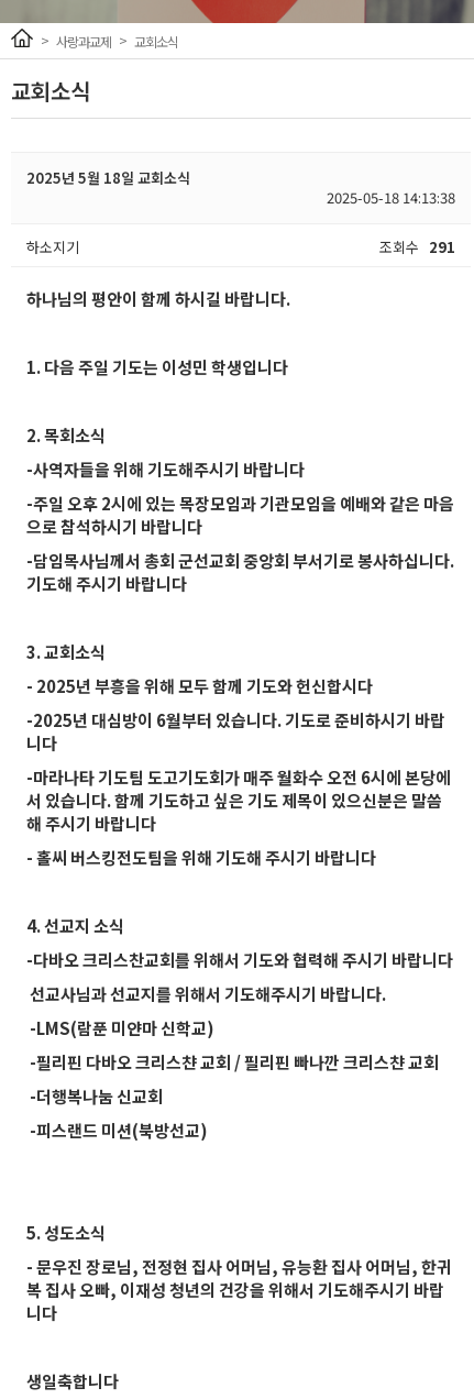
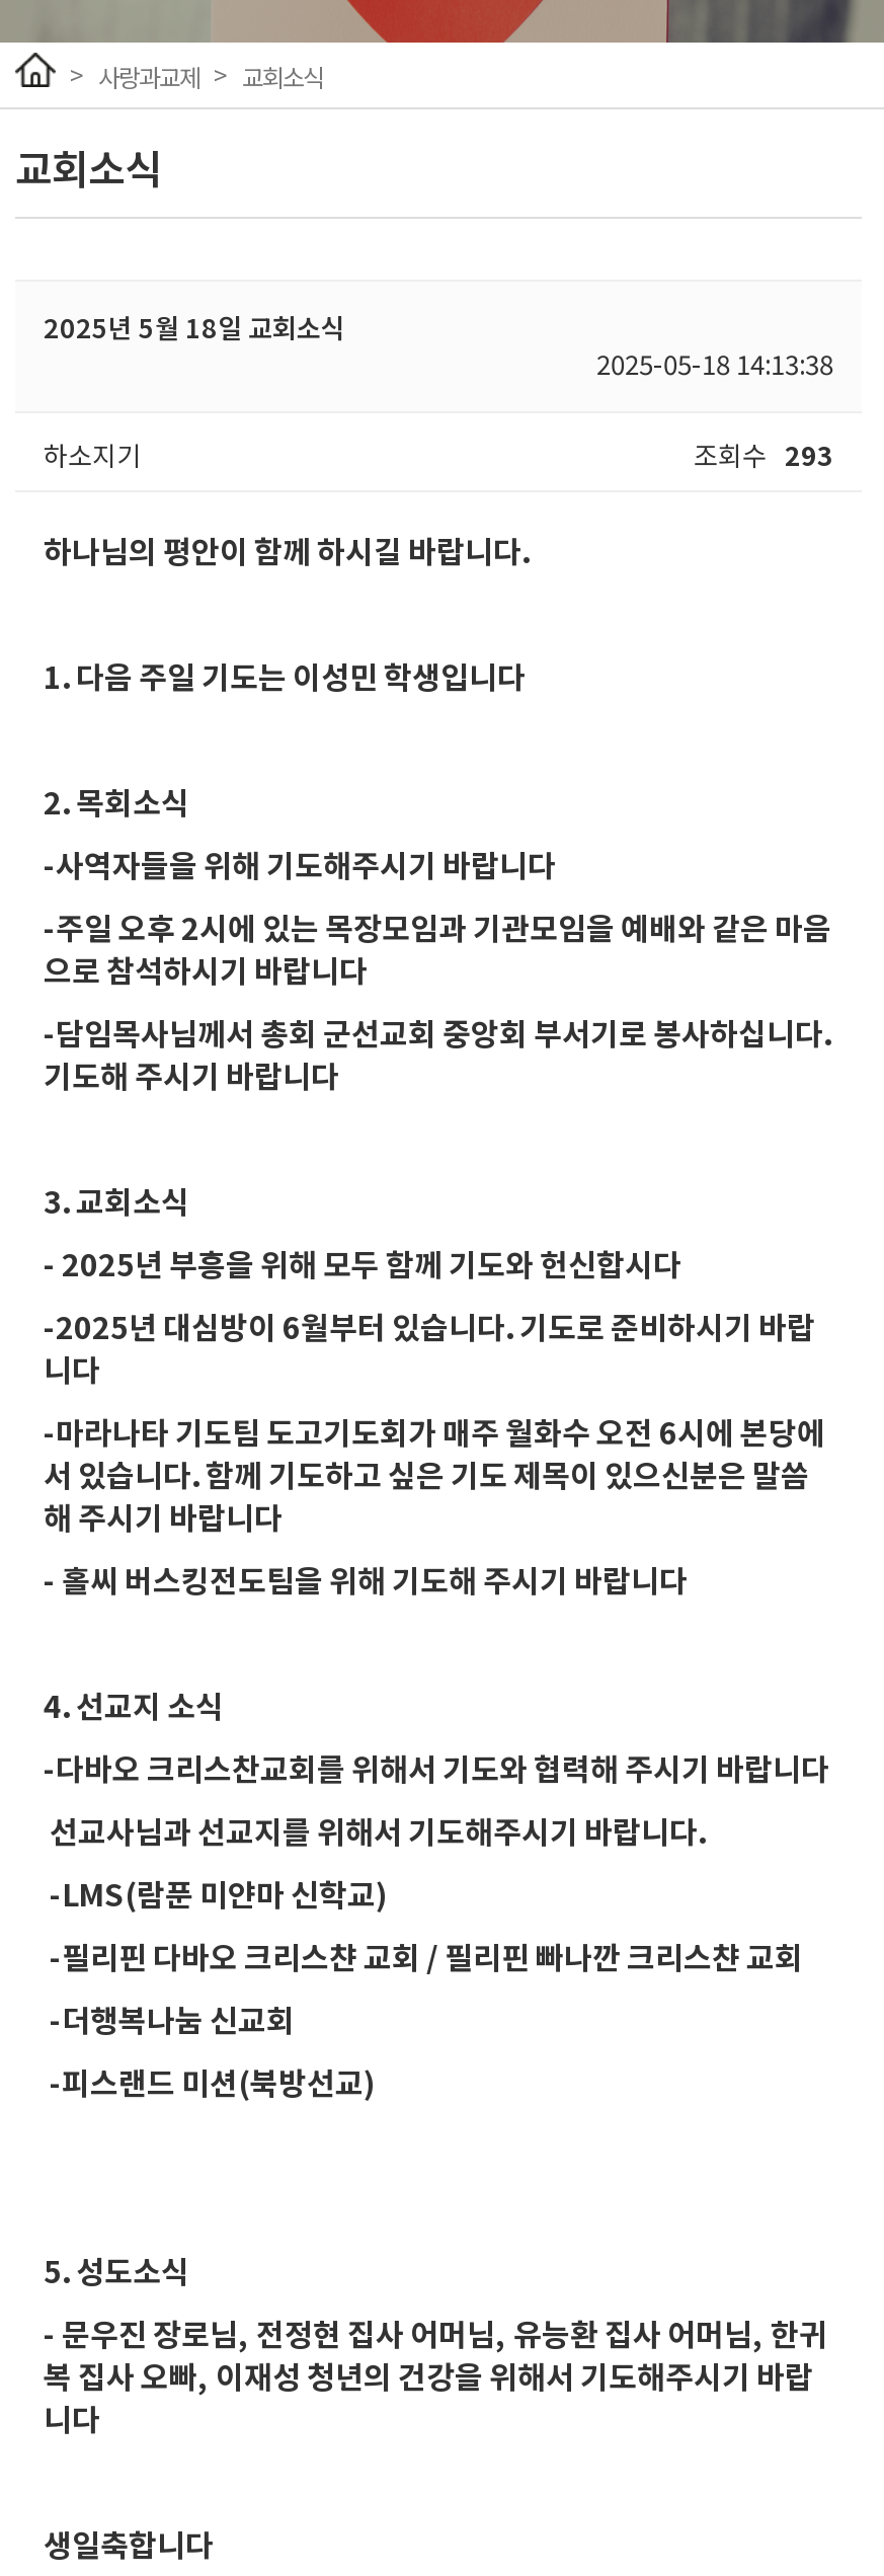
[379,237,455,257] 조회수 291 -> [694,436,833,474] 조회수 293

